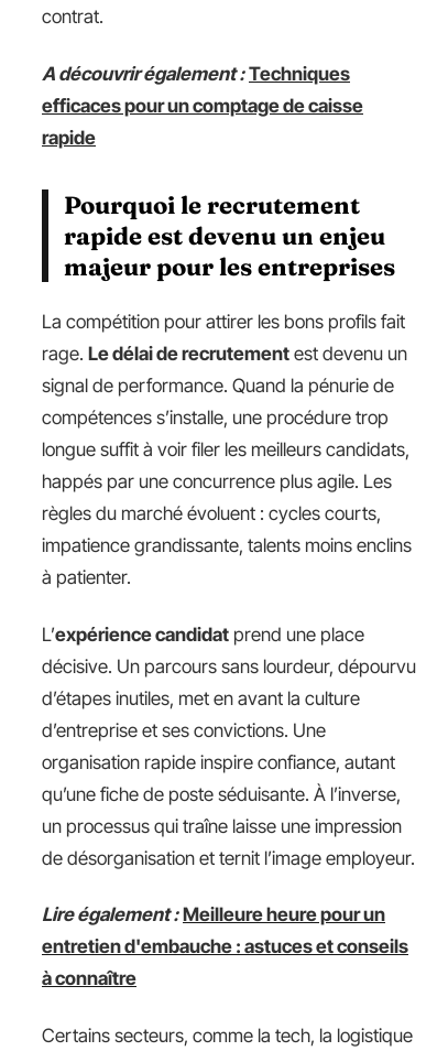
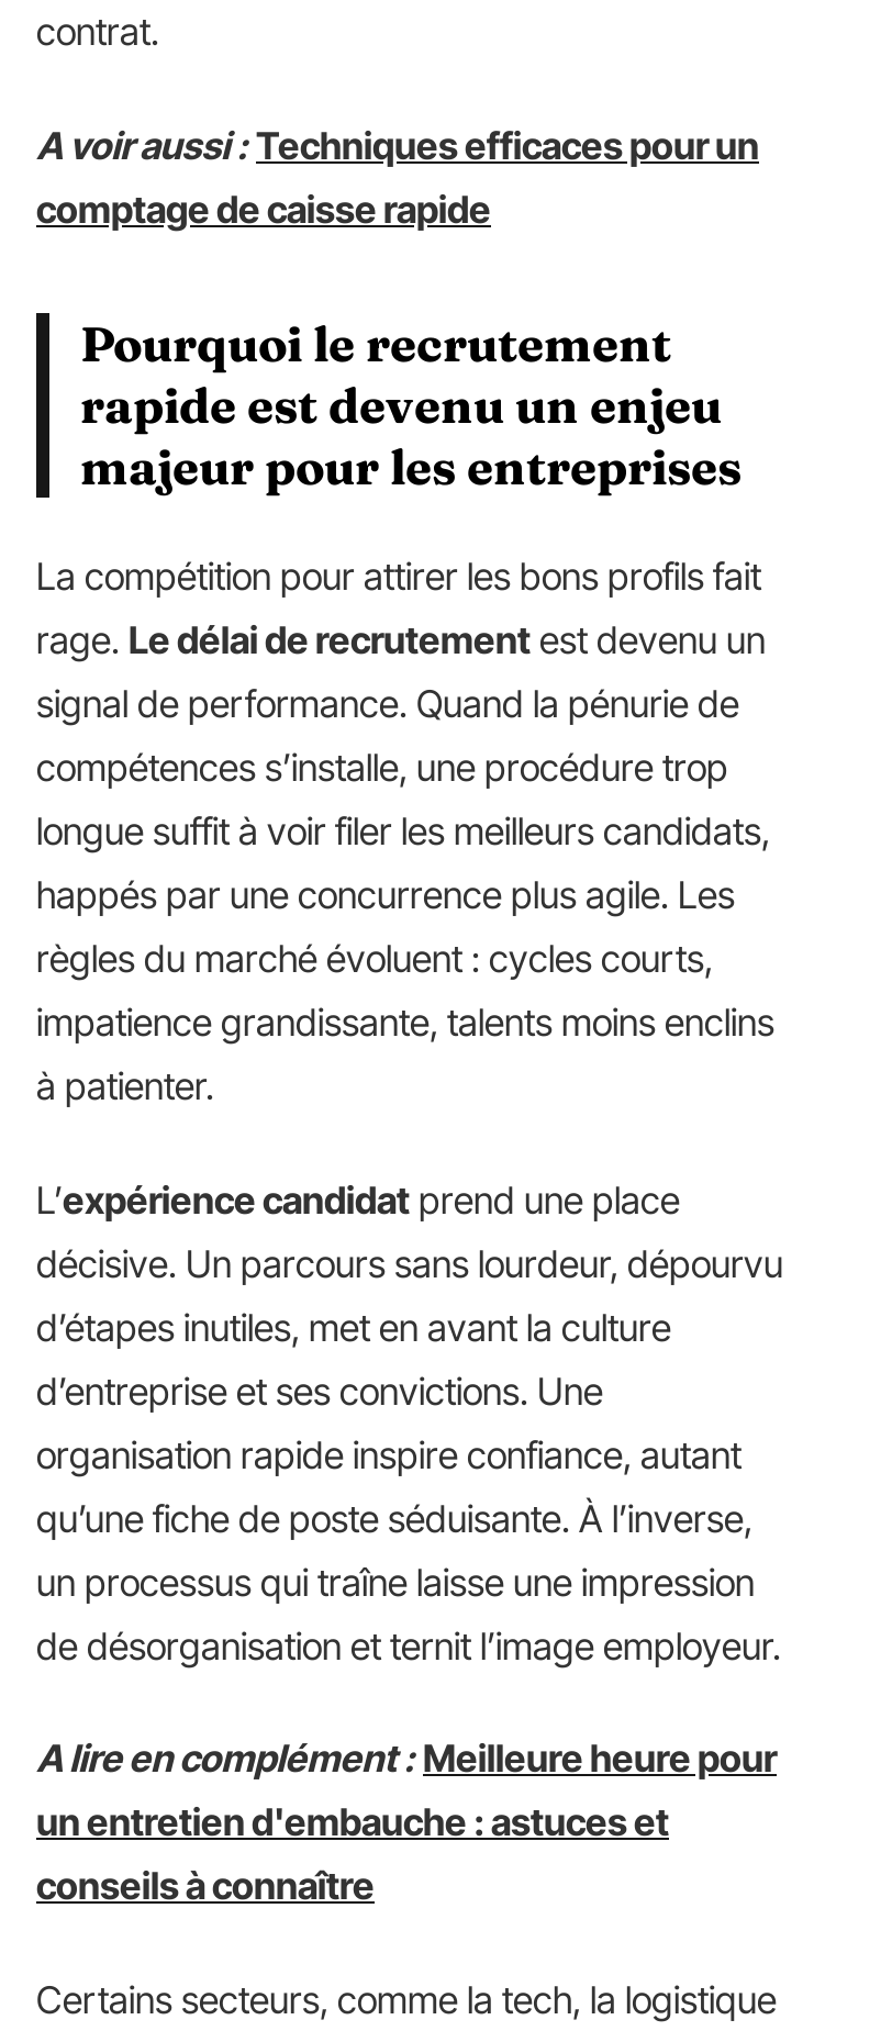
[42,62,363,148] A découvrir également : Techniques | efficaces pour un comptage de caisse | rapide -> [36,123,759,231] A voir aussi : Techniques efficaces pour un | comptage de caisse rapide
[42,903,408,989] Lire également : Meilleure heure pour un | entretien d'embauche : astuces et conseils | à connaître -> [36,1737,777,1908] A lire en complément : Meilleure heure pour | un entretien d'embauche : astuces et | conseils à connaître

